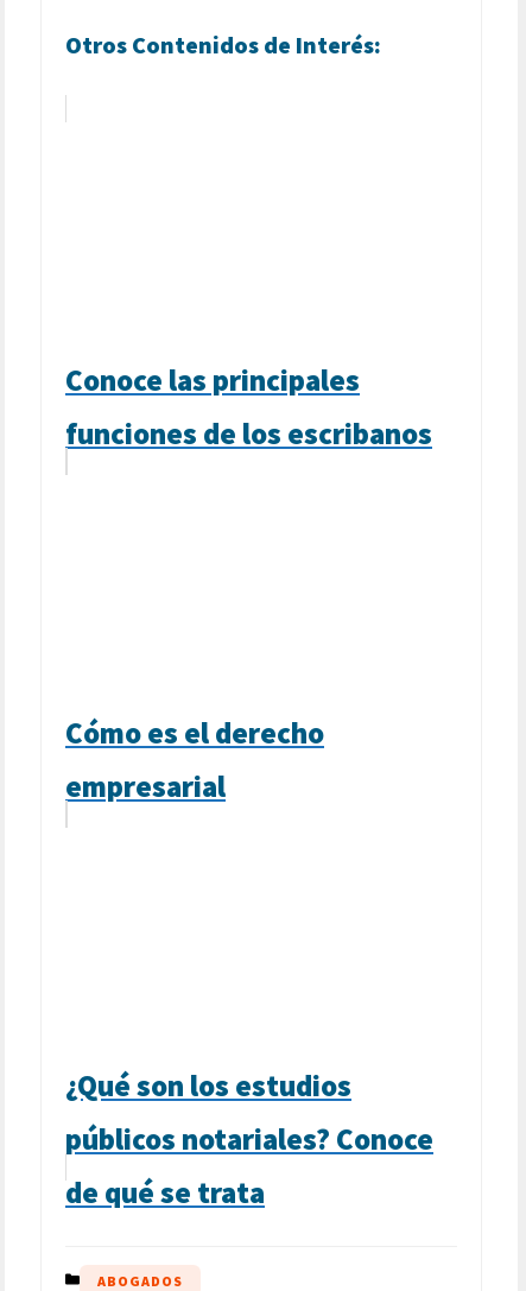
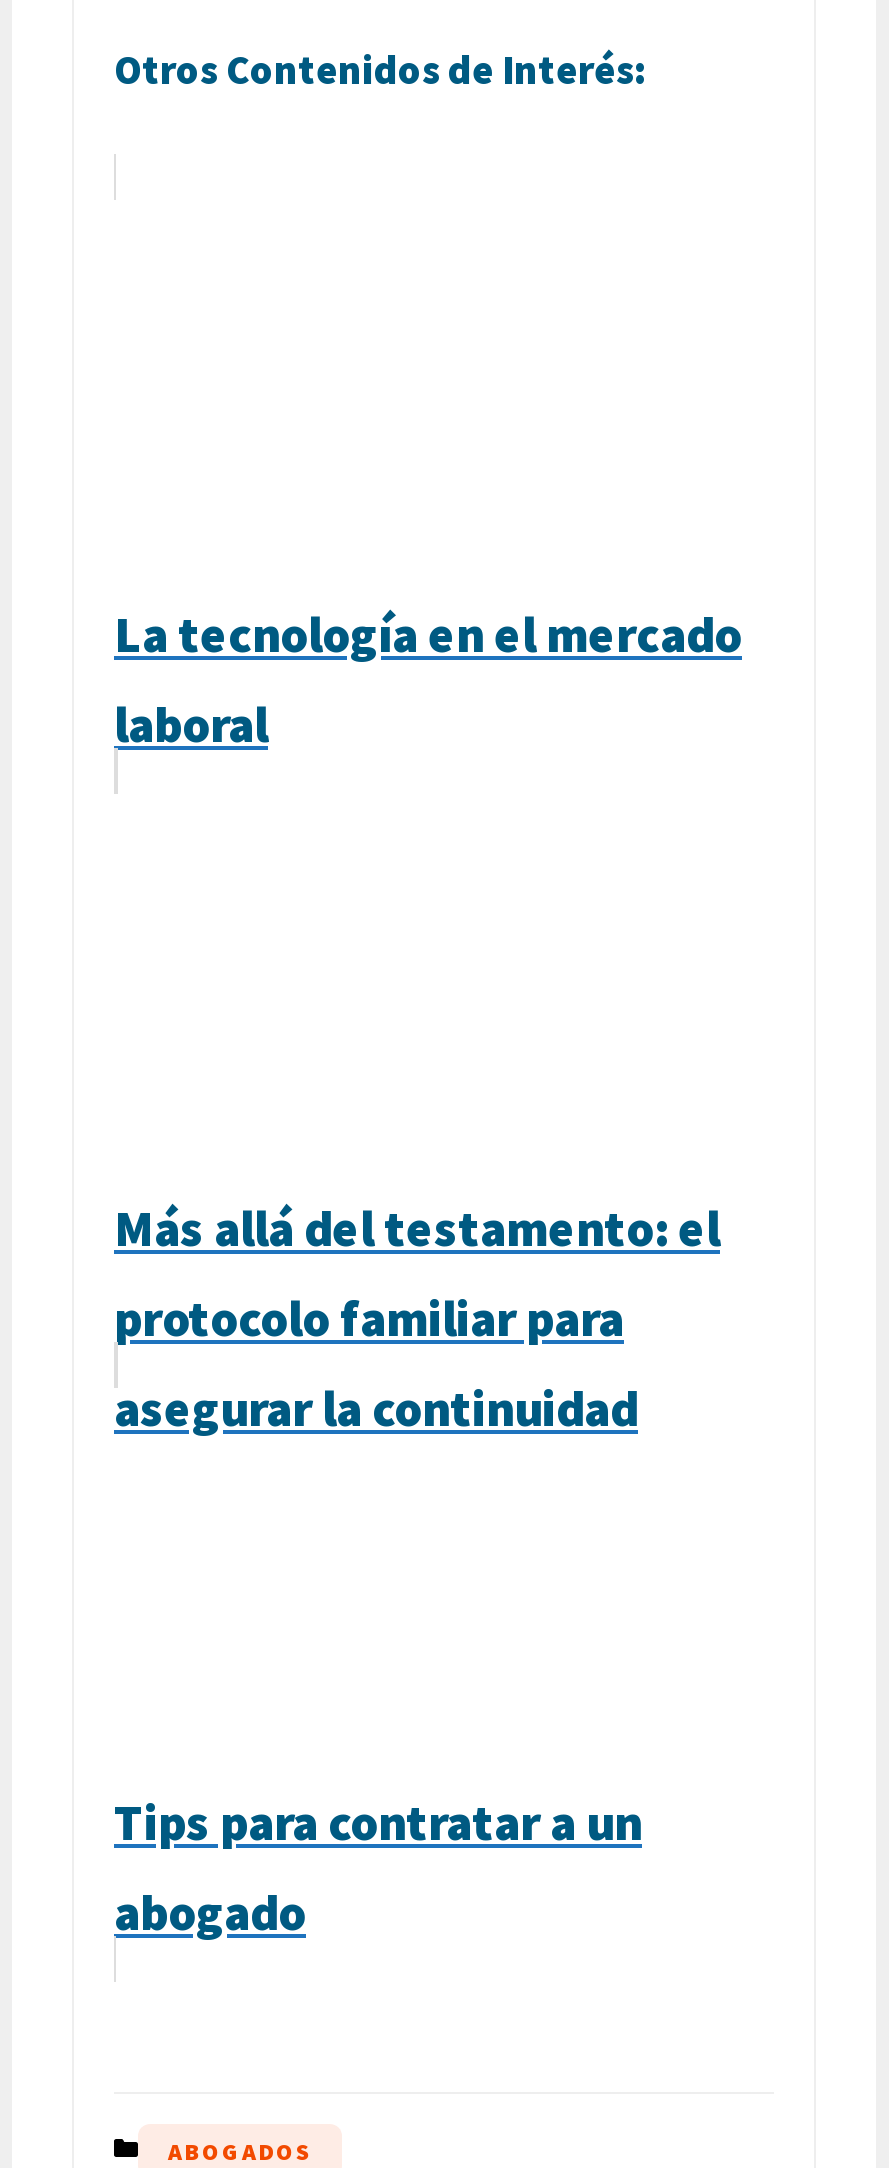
[65,361,432,452] Conoce las principales | funciones de los escribanos -> [114,601,742,755] La tecnología en el mercado | laboral
[65,713,324,805] Cómo es el derecho | empresarial -> [114,1195,720,1439] Más allá del testamento: el | protocolo familiar para | asegurar la continuidad
[65,1066,433,1211] ¿Qué son los estudios | públicos notariales? Conoce | de qué se trata -> [114,1789,642,1943] Tips para contratar a un | abogado

